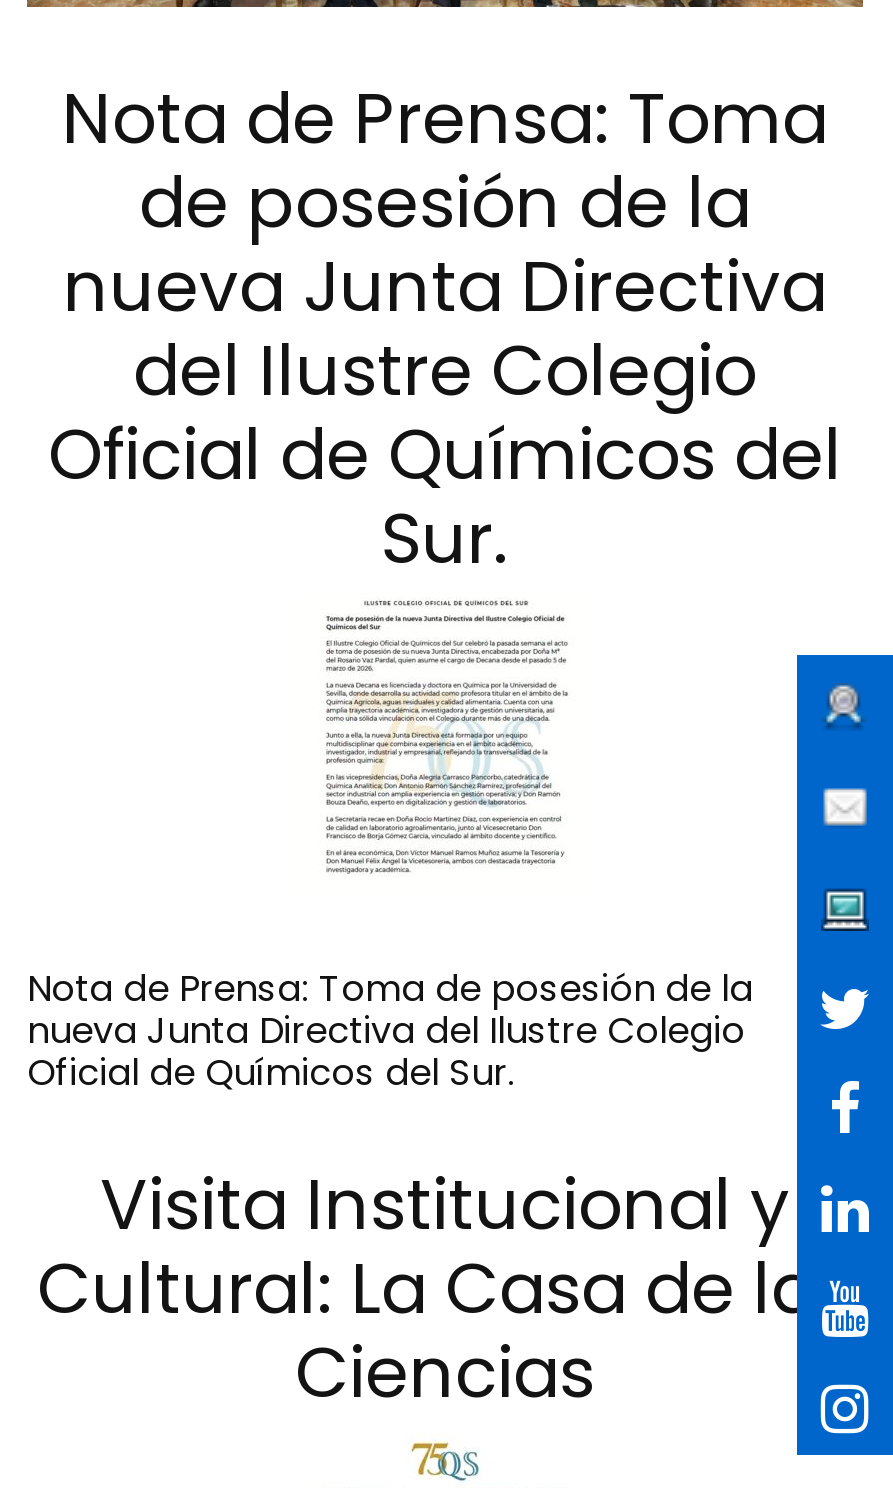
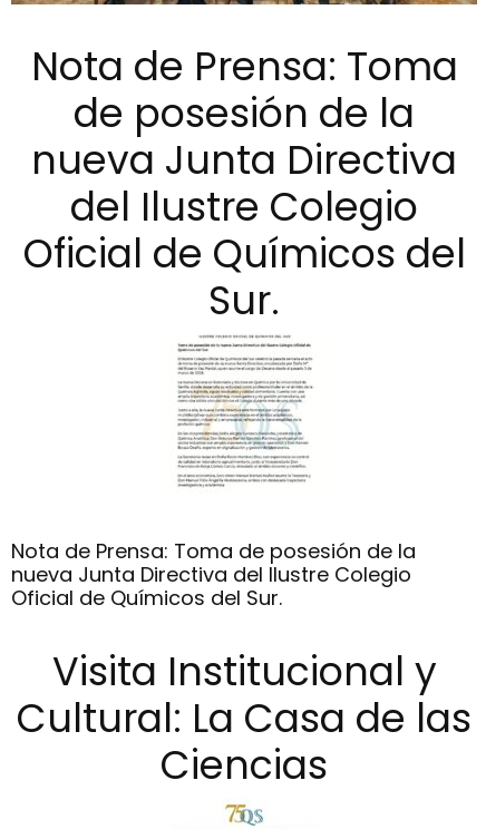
[795,652,887,1458] [image] -> none

